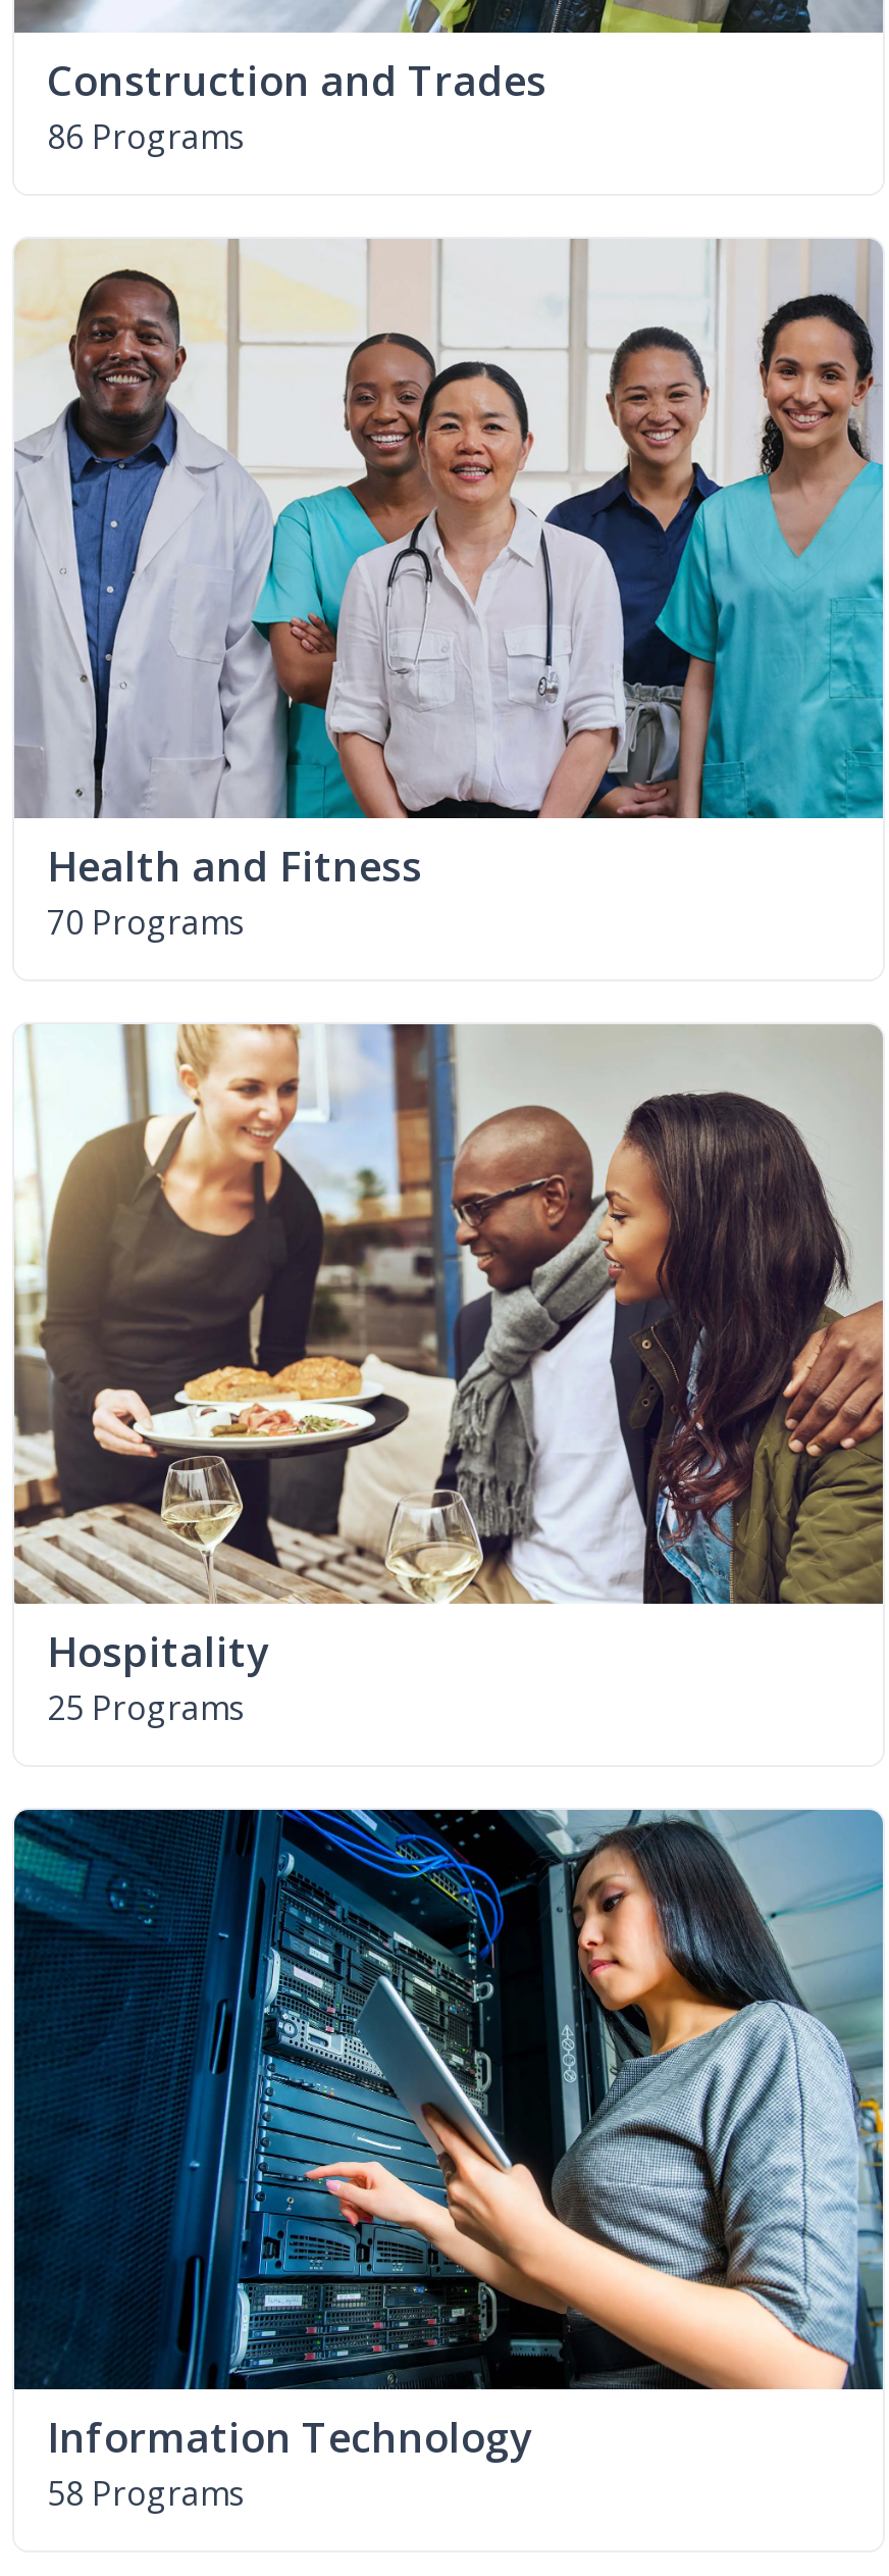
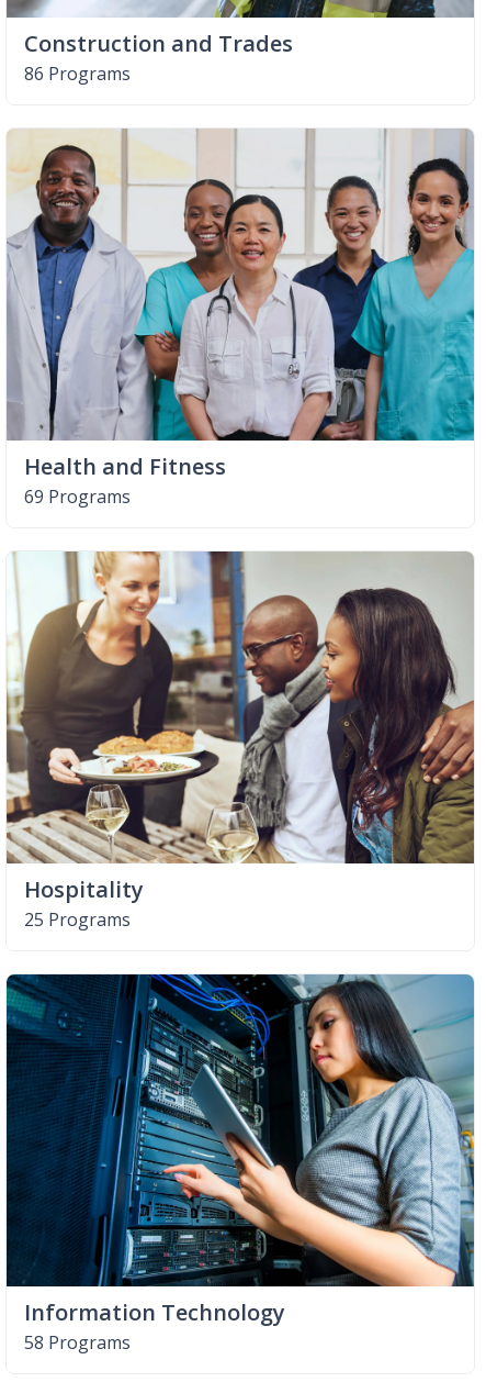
[47,900,245,945] 70 Programs -> [24,485,131,509] 69 Programs

